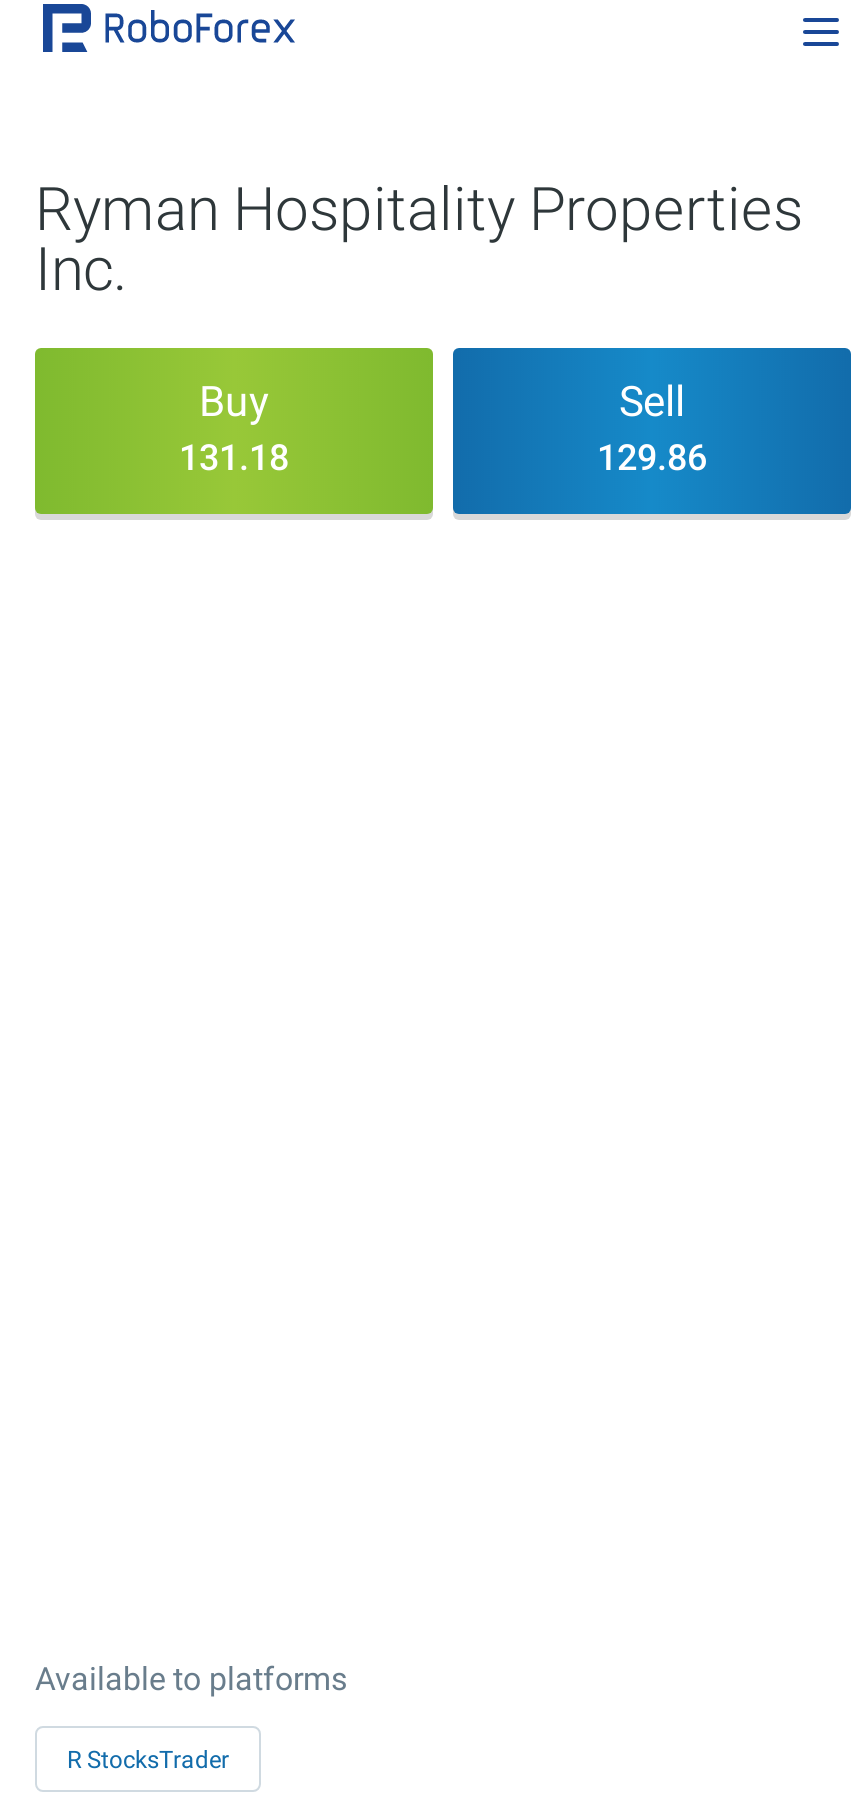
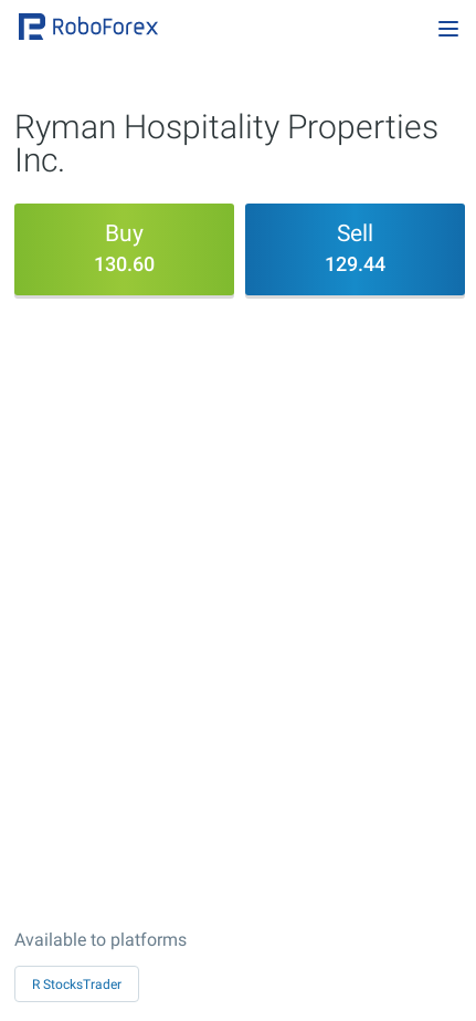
[179,436,289,478] 131.18 -> [94,252,155,275] 130.60
[597,436,707,478] 129.86 -> [325,252,385,275] 129.44

